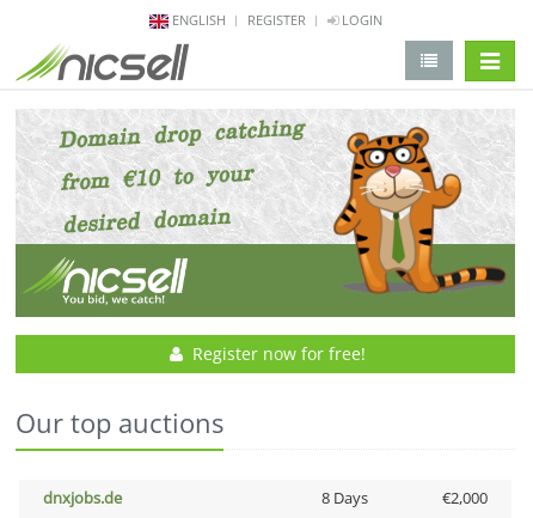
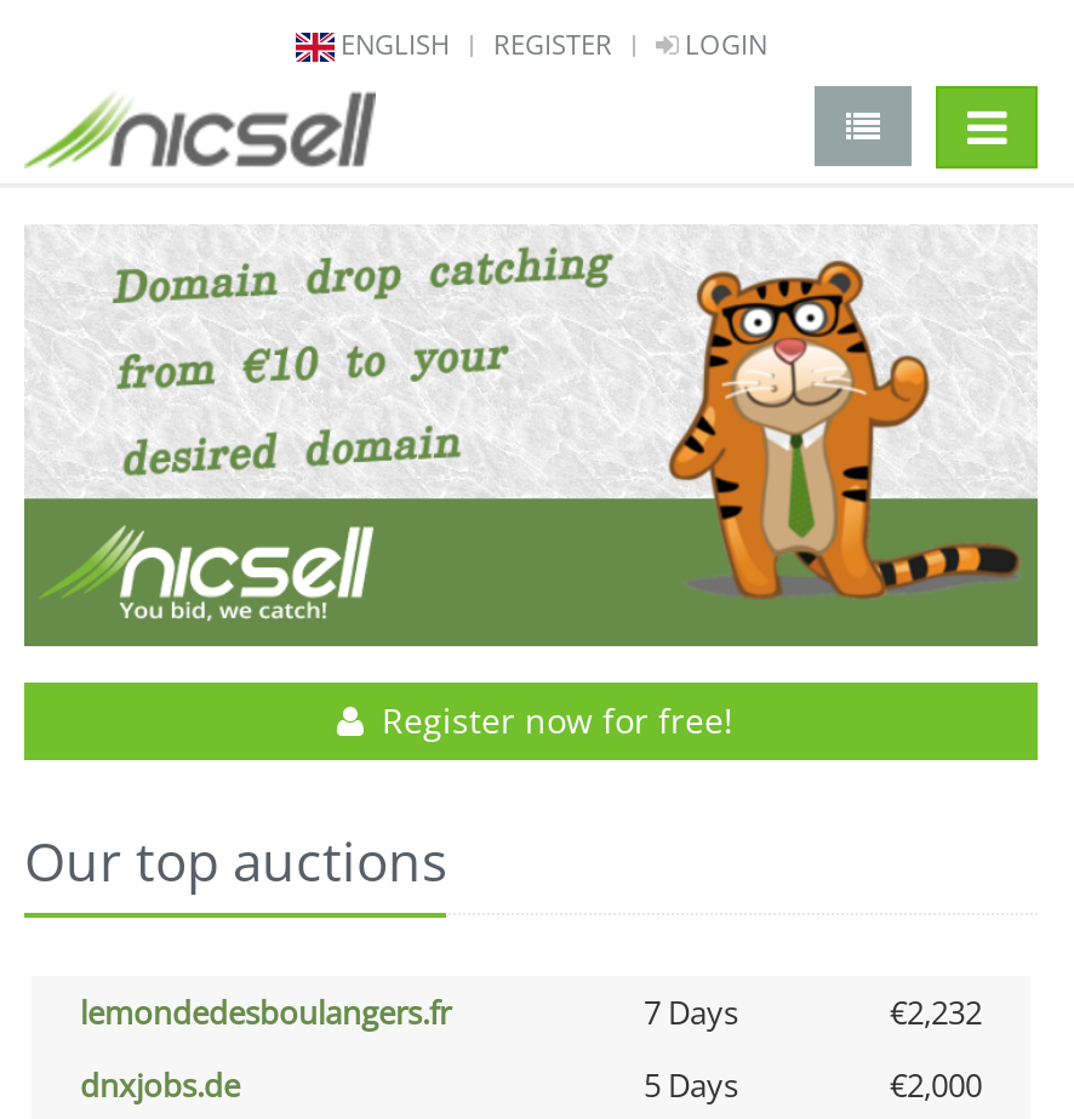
none -> [80,991,982,1035] lemondedesboulangers.fr | 7 Days | €2,232
[321,487,367,509] 8 Days -> [644,1064,738,1107] 5 Days

